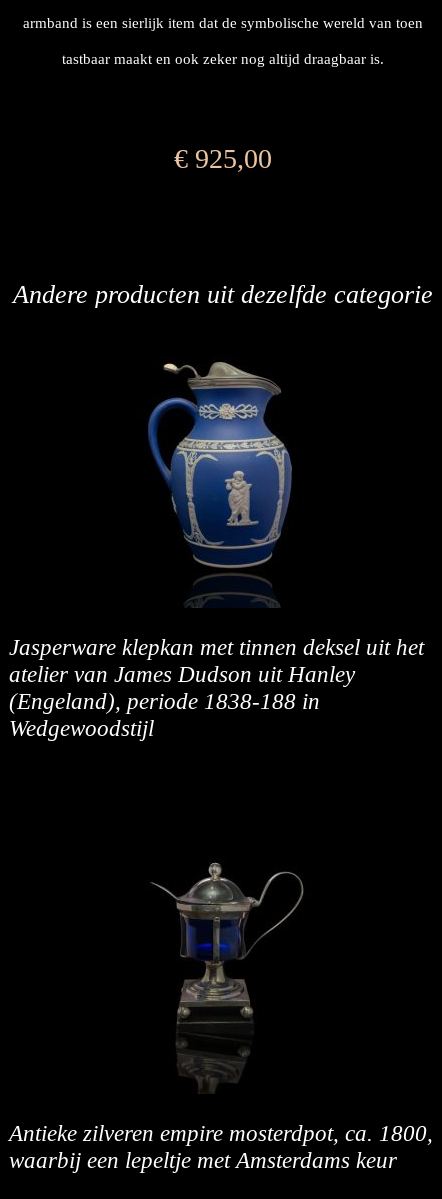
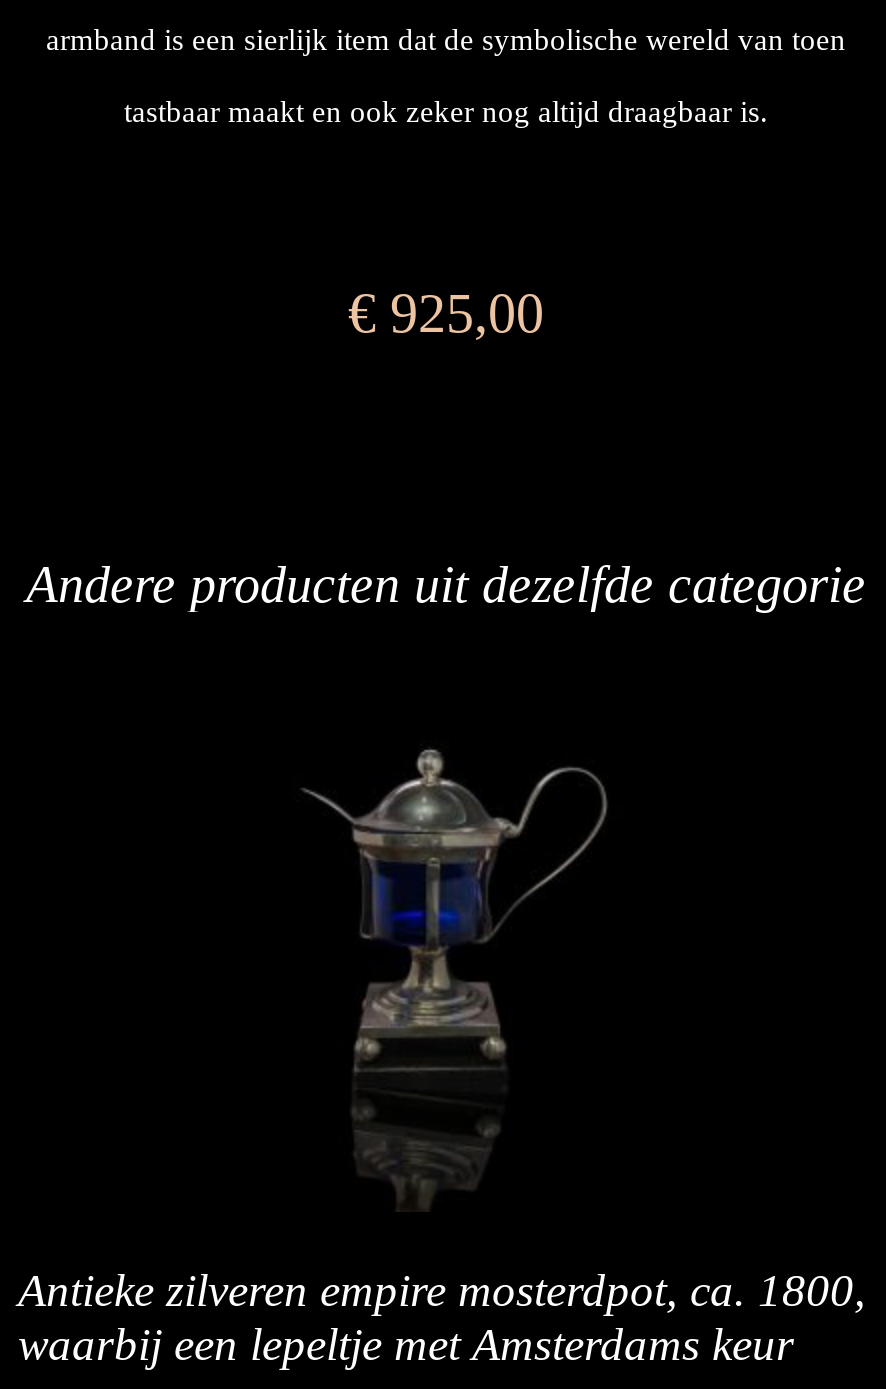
[9,361,424,741] [image] | Jasperware klepkan met tinnen deksel uit het | atelier van James Dudson uit Hanley | (Engeland), periode 1838-188 in | Wedgewoodstijl -> none

